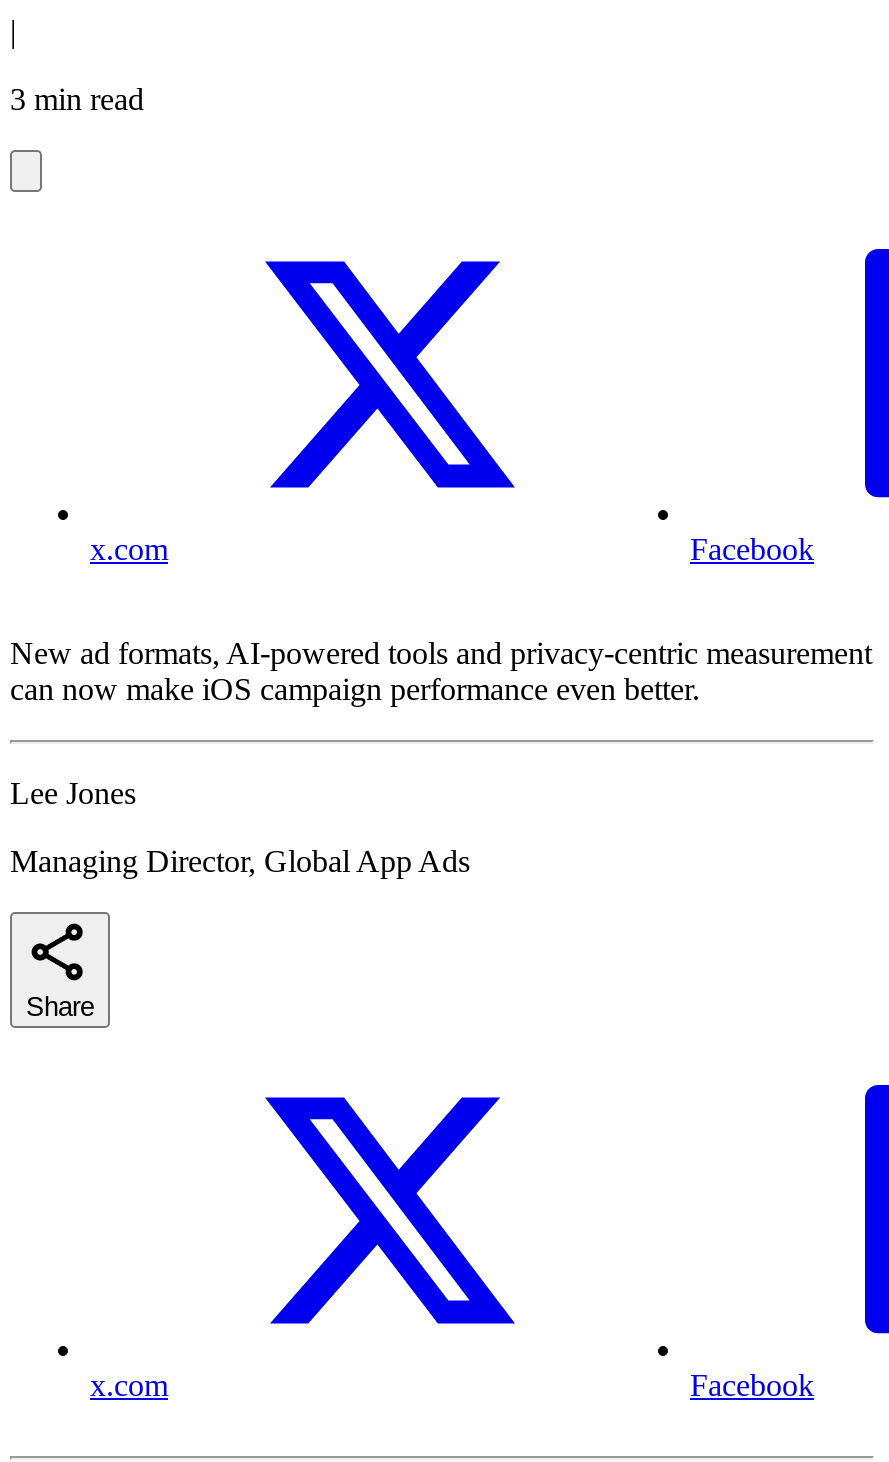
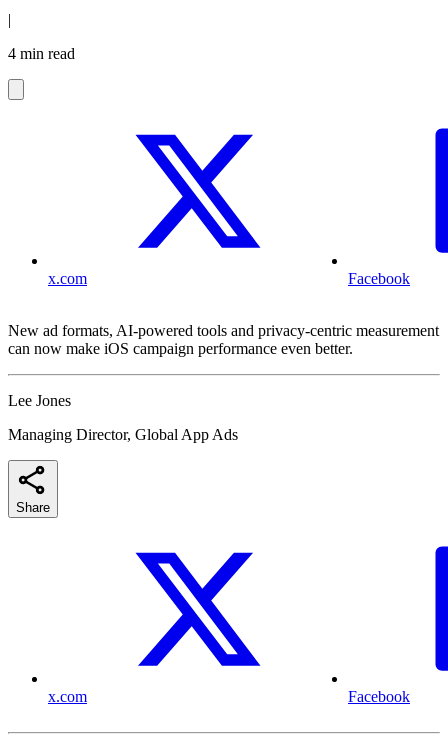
[10,83,144,117] 3 min read -> [8,45,75,62] 4 min read

